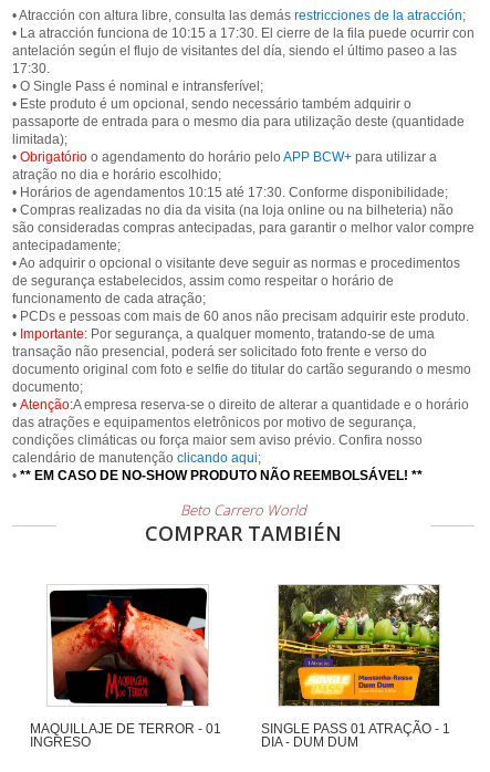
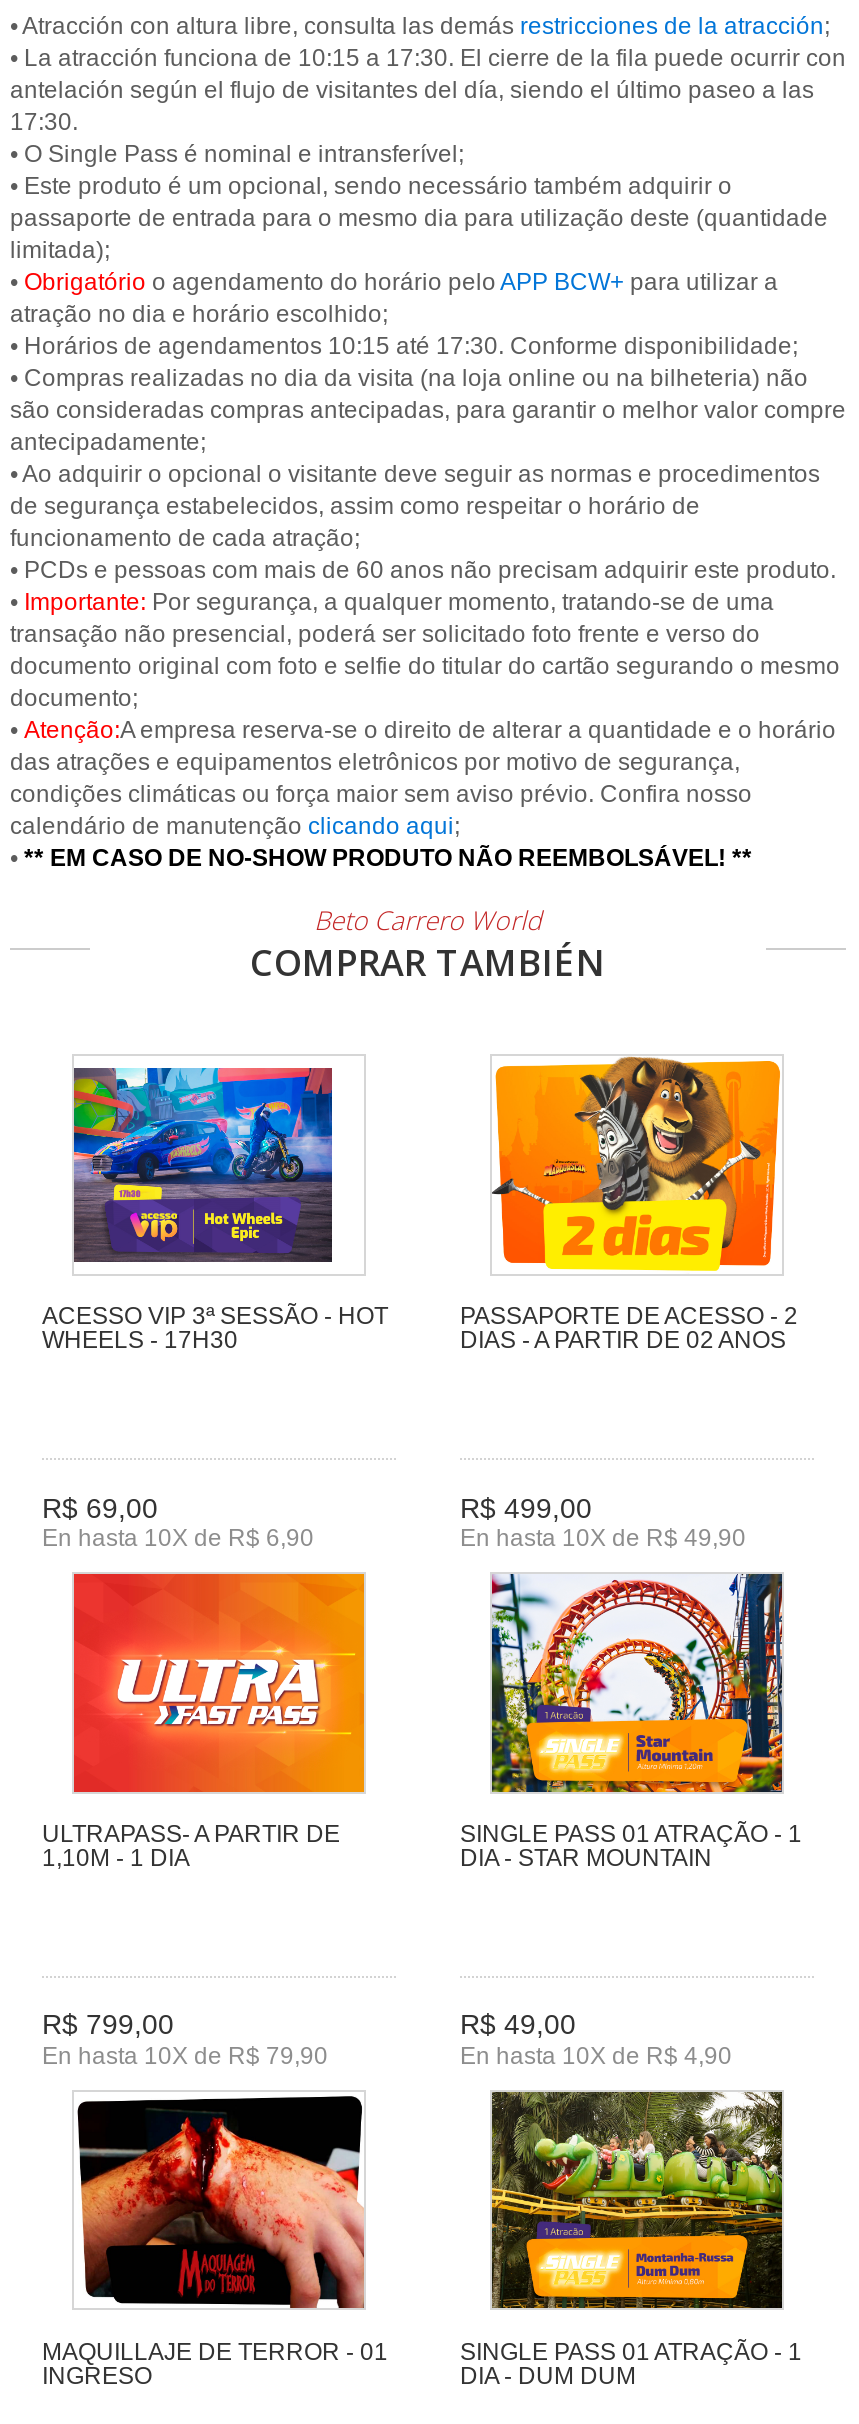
none -> [42,1066,388,1354] [image] | ACESSO VIP 3ª SESSÃO - HOT | WHEELS - 17H30
none -> [42,1491,314,1553] R$ 69,00 | En hasta 10X de R$ 6,90
none -> [42,1570,366,1872] [image] | ULTRAPASS- A PARTIR DE | 1,10M - 1 DIA
none -> [42,2009,328,2070] R$ 799,00 | En hasta 10X de R$ 79,90
none -> [460,1054,798,1354] [image] | PASSAPORTE DE ACESSO - 2 | DIAS - A PARTIR DE 02 ANOS
none -> [460,1491,746,1553] R$ 499,00 | En hasta 10X de R$ 49,90
none -> [460,1570,802,1872] [image] | SINGLE PASS 01 ATRAÇÃO - 1 | DIA - STAR MOUNTAIN
none -> [460,2009,732,2070] R$ 49,00 | En hasta 10X de R$ 4,90

